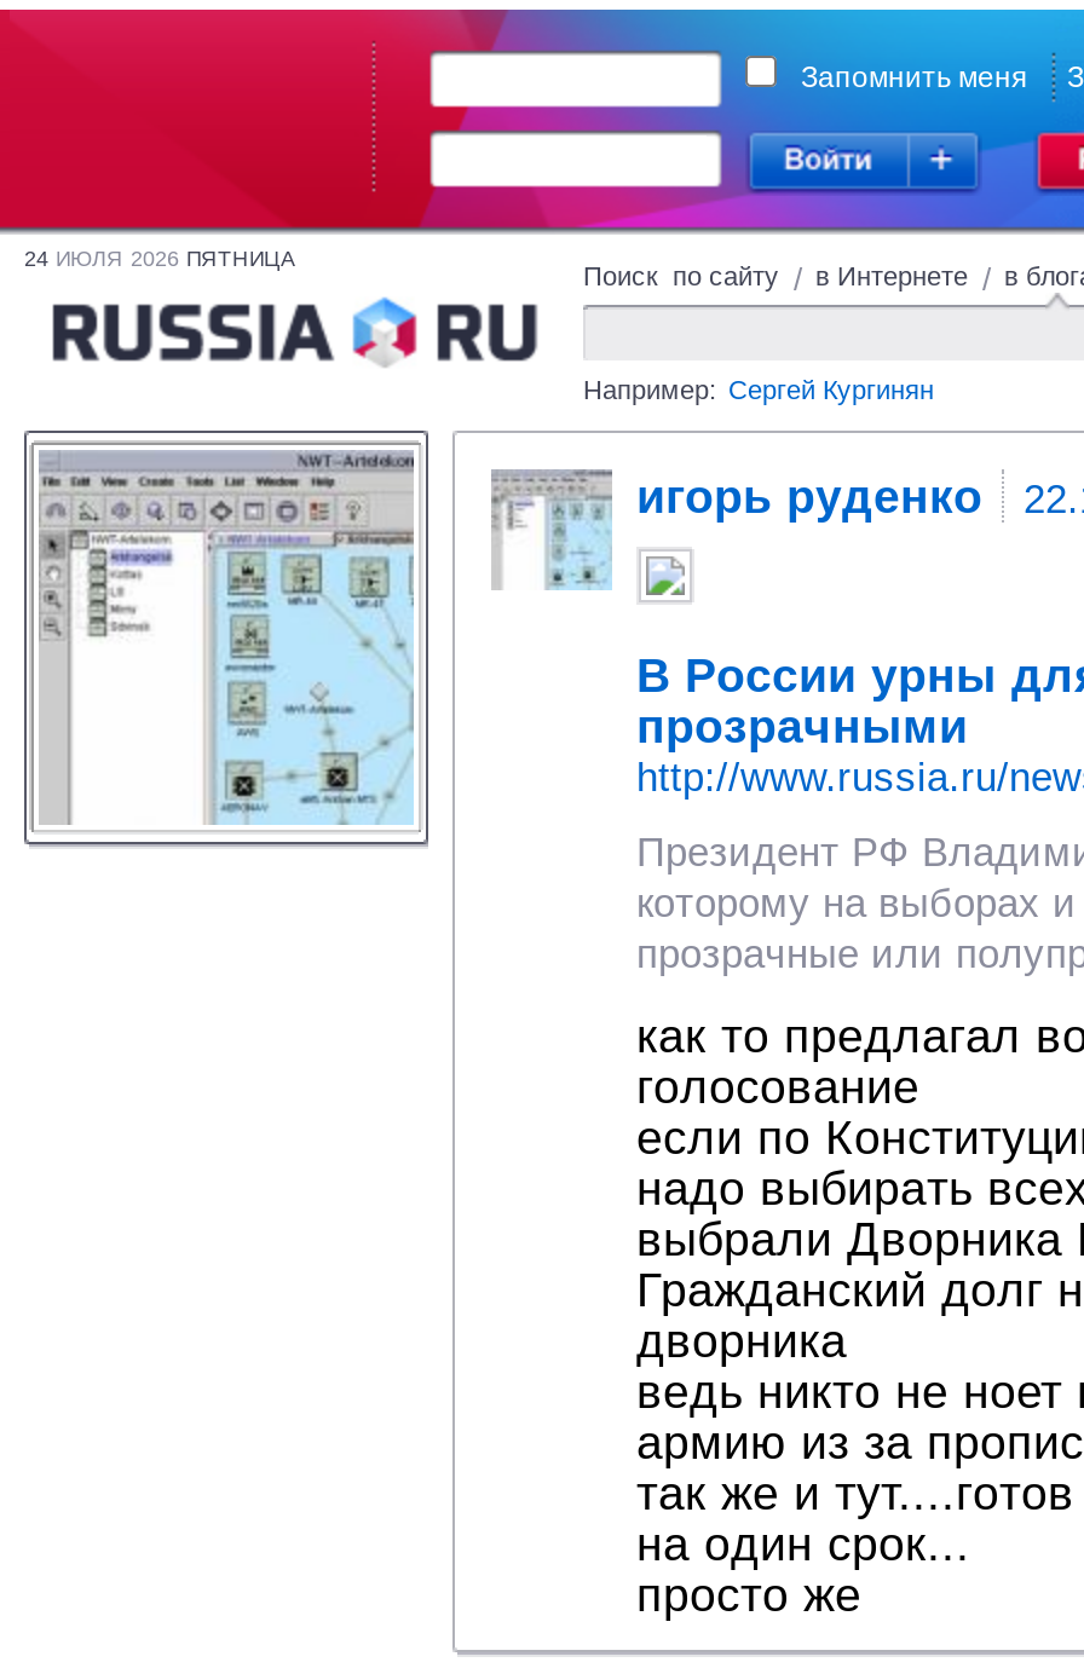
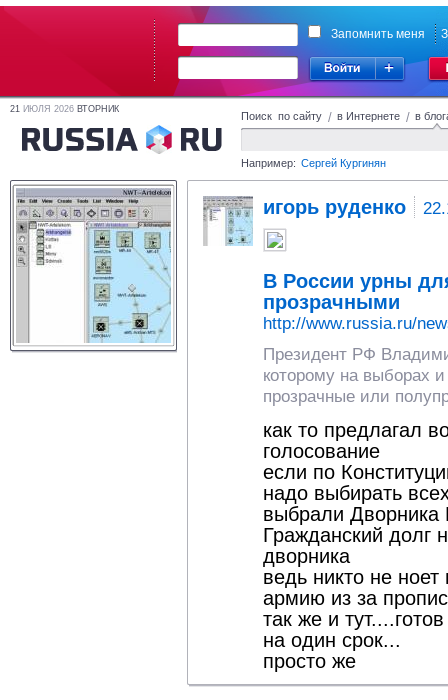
[24,247,295,271] 24 ИЮЛЯ 2026 ПЯТНИЦА -> [10,104,119,114] 21 ИЮЛЯ 2026 ВТОРНИК

